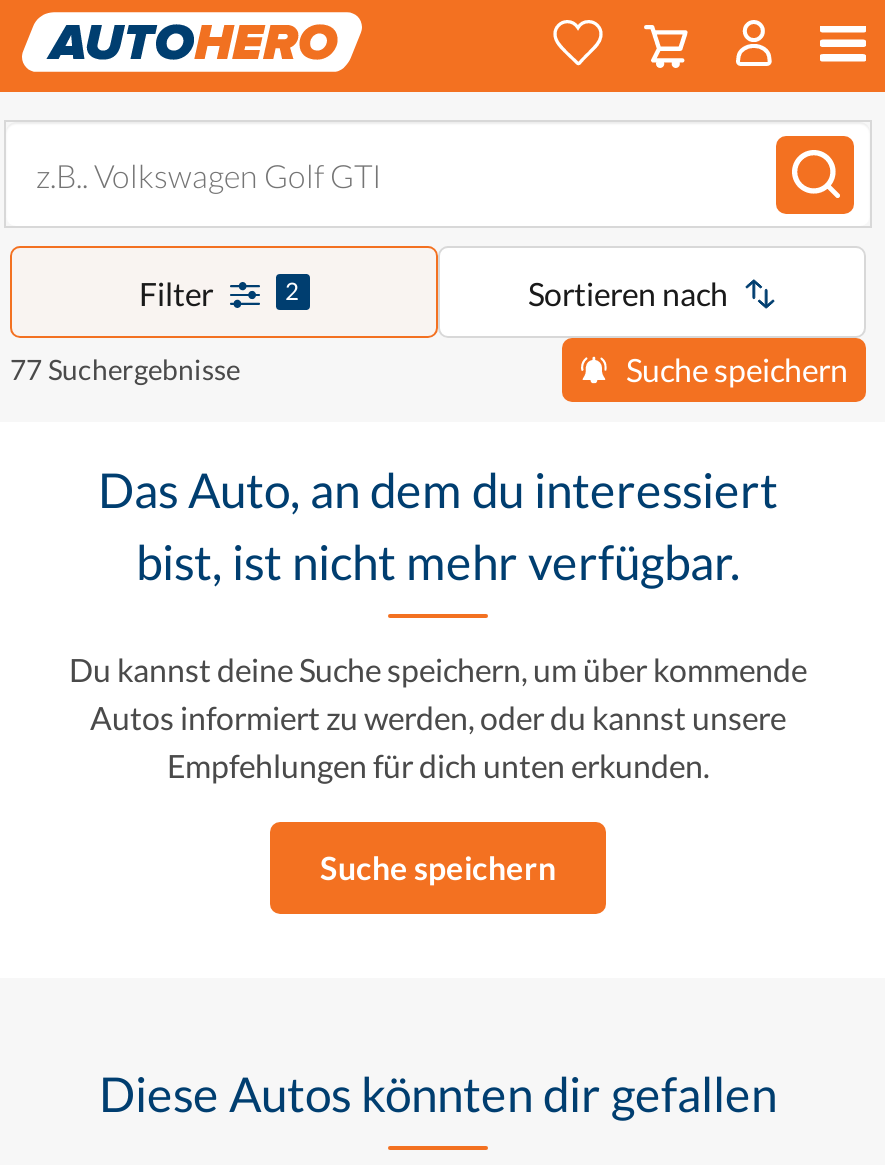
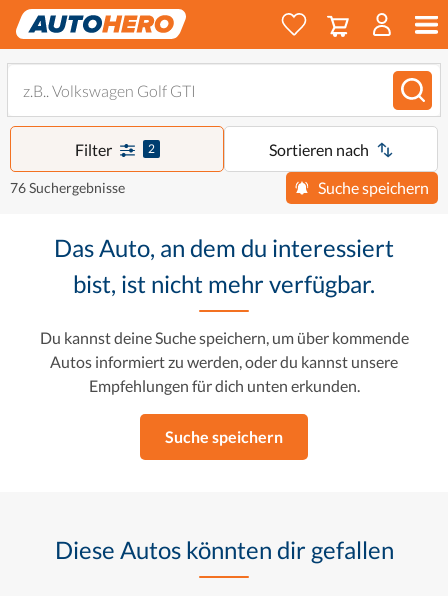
[10,352,240,386] 77 Suchergebnisse -> [10,179,125,196] 76 Suchergebnisse

